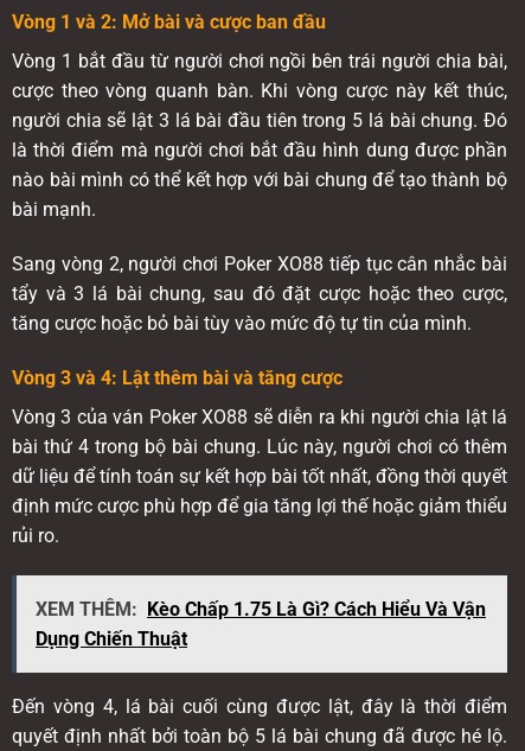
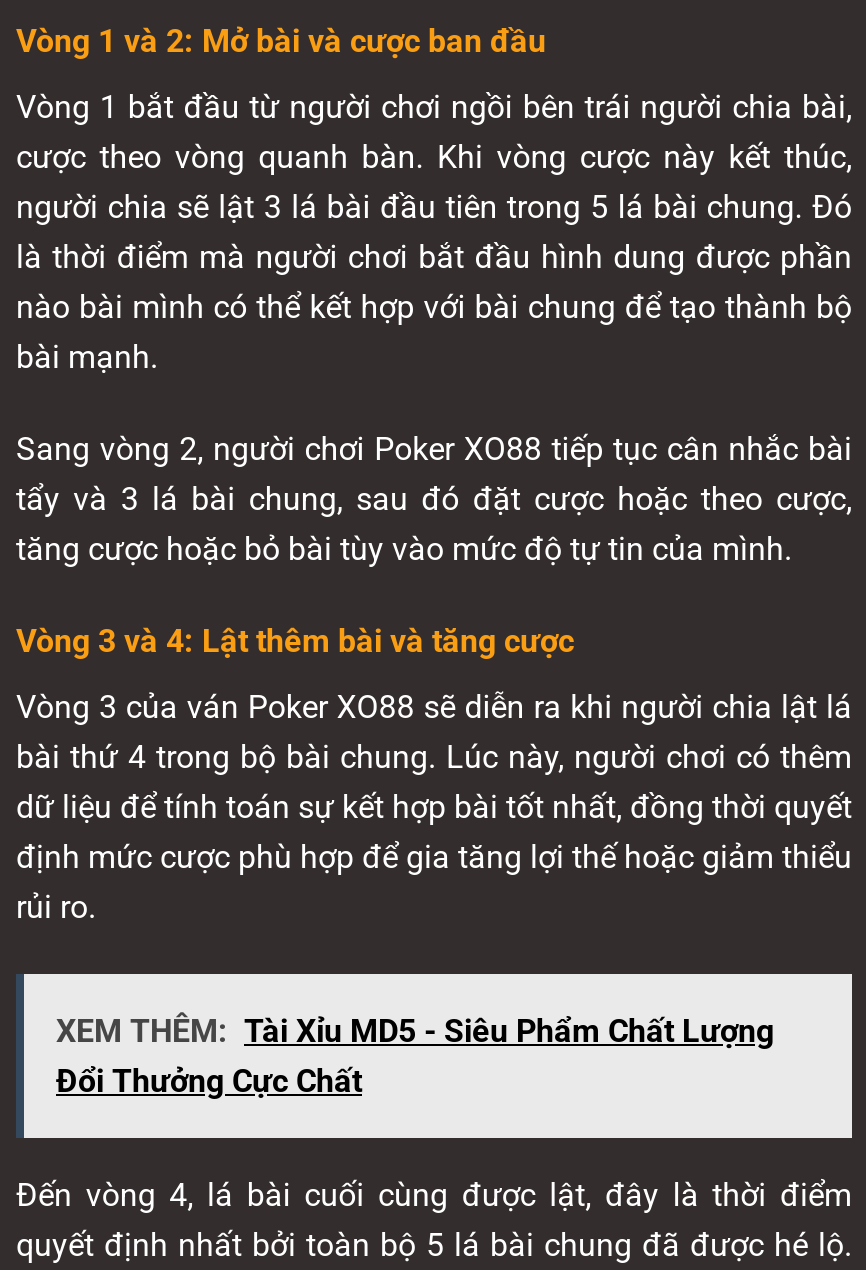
[36,597,486,650] XEM THÊM: Kèo Chấp 1.75 Là Gì? Cách Hiểu Và Vận | Dụng Chiến Thuật -> [56,1011,774,1099] XEM THÊM: Tài Xỉu MD5 - Siêu Phẩm Chất Lượng | Đổi Thưởng Cực Chất

